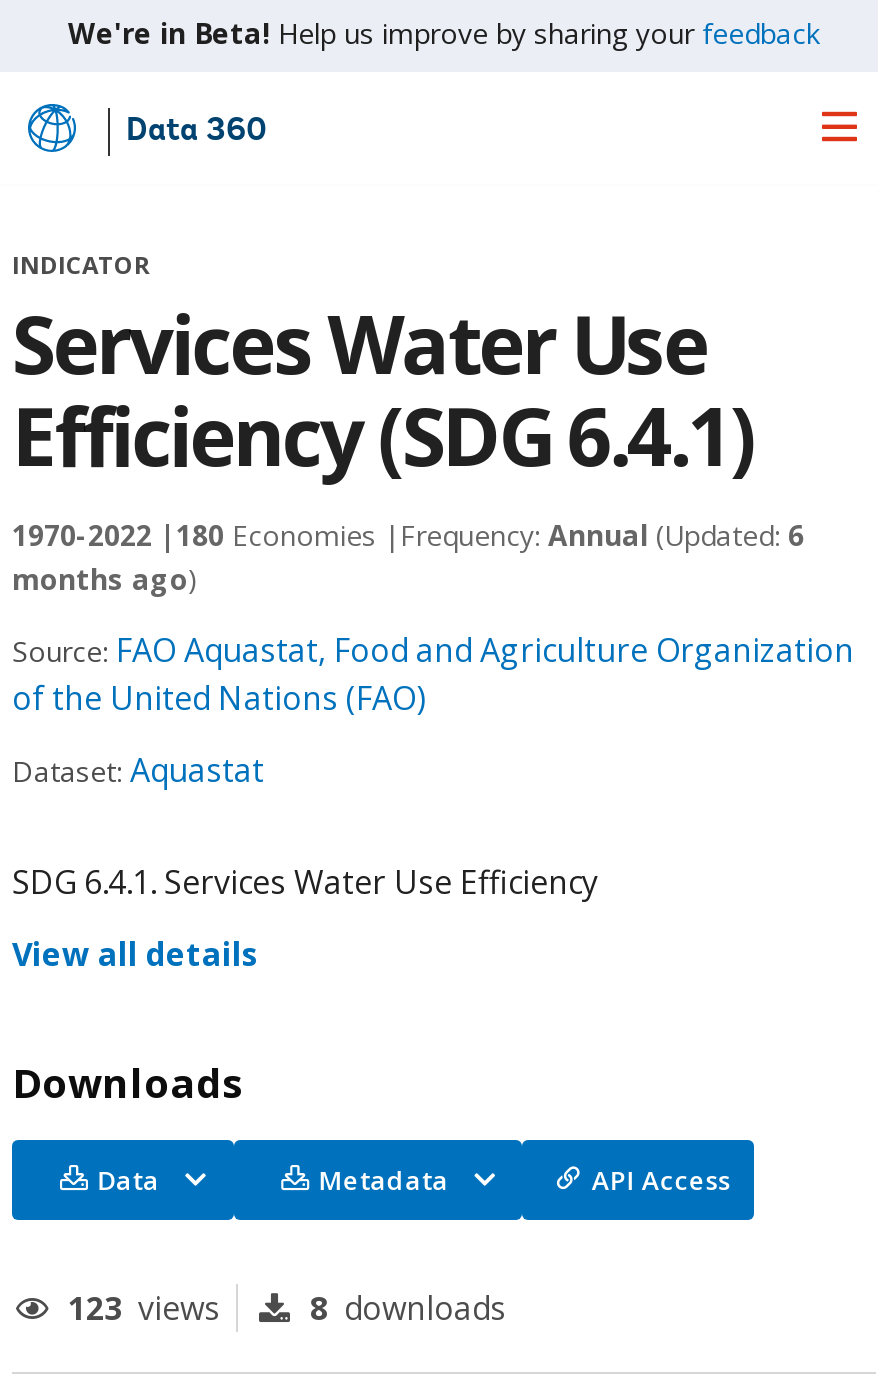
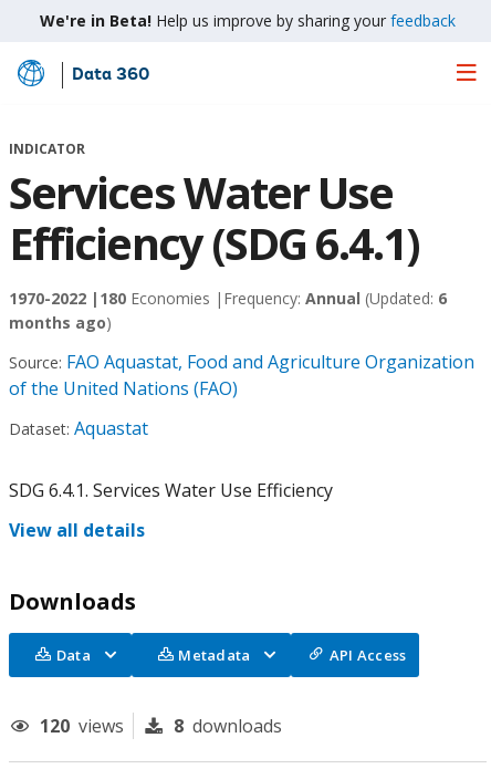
[68,1286,220,1330] 123 views -> [40,714,124,738] 120 views

